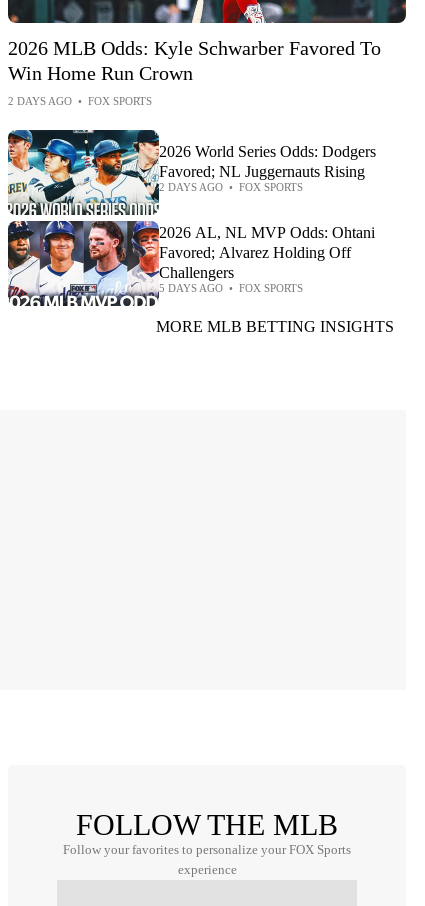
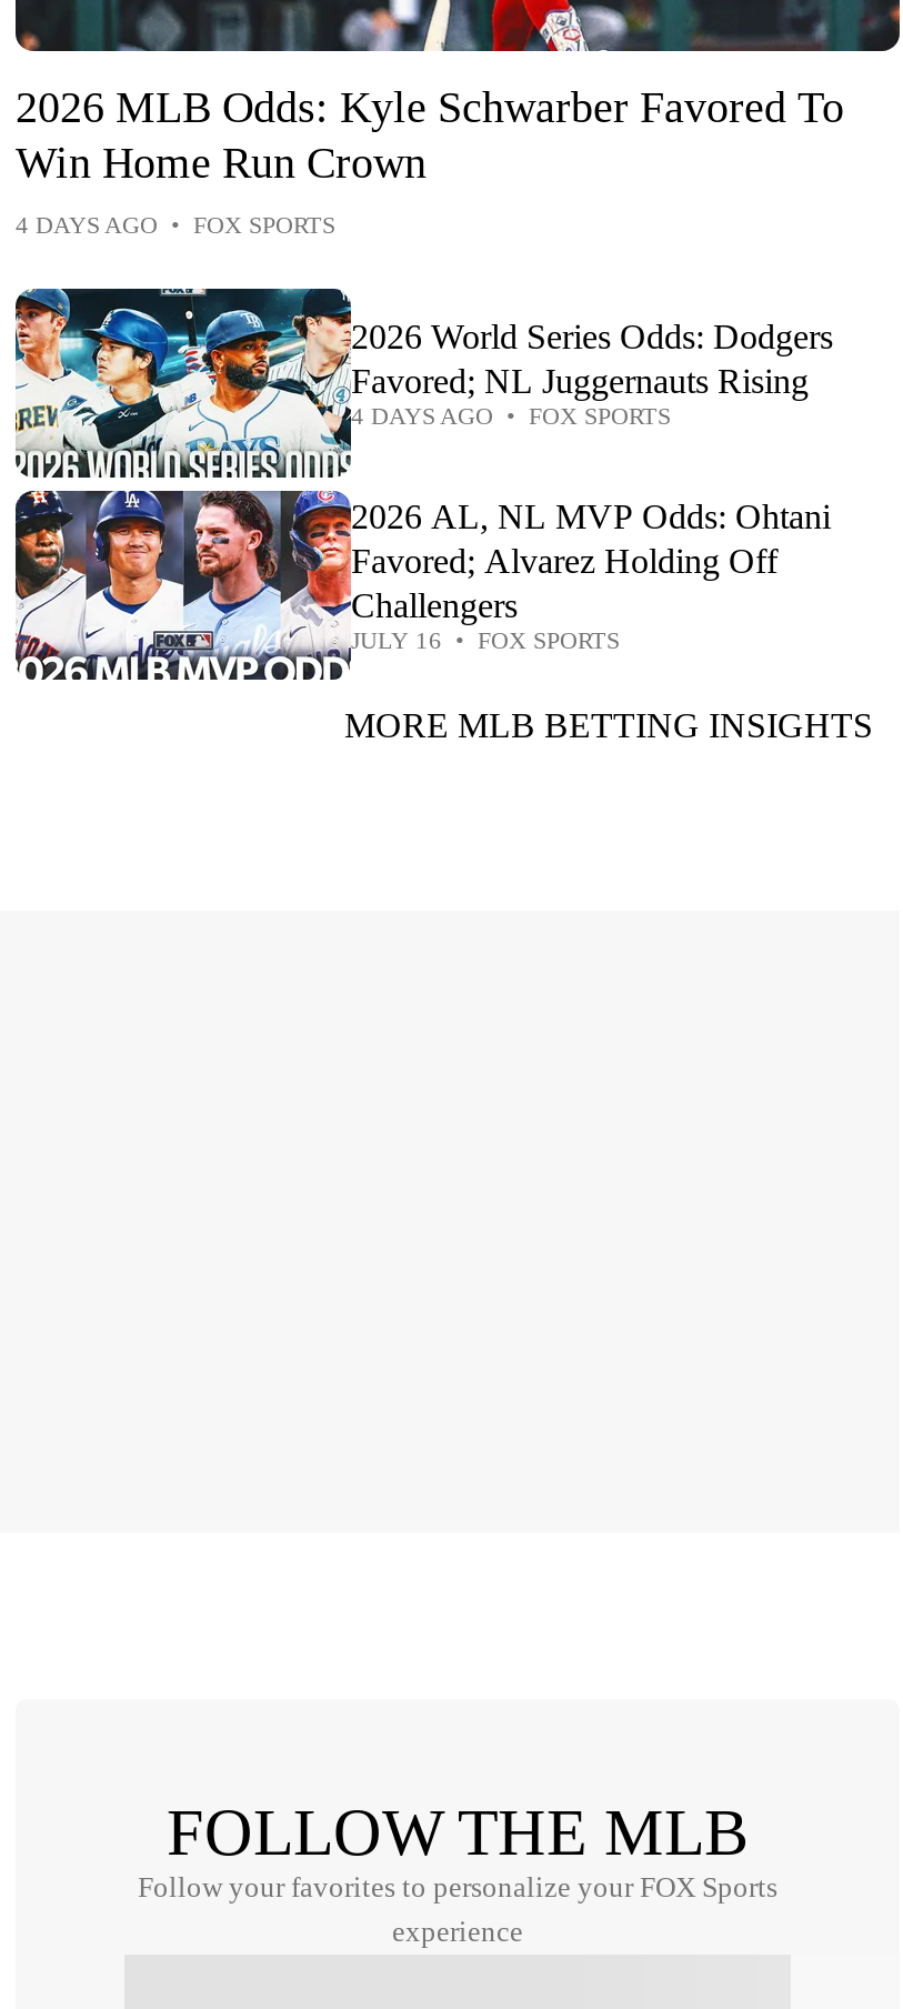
[8,95,152,107] 2 DAYS AGO • FOX SPORTS -> [16,210,335,237] 4 DAYS AGO • FOX SPORTS
[159,181,303,193] 2 DAYS AGO • FOX SPORTS -> [351,401,671,428] 4 DAYS AGO • FOX SPORTS
[159,282,303,294] 5 DAYS AGO • FOX SPORTS -> [351,625,620,652] JULY 16 • FOX SPORTS

